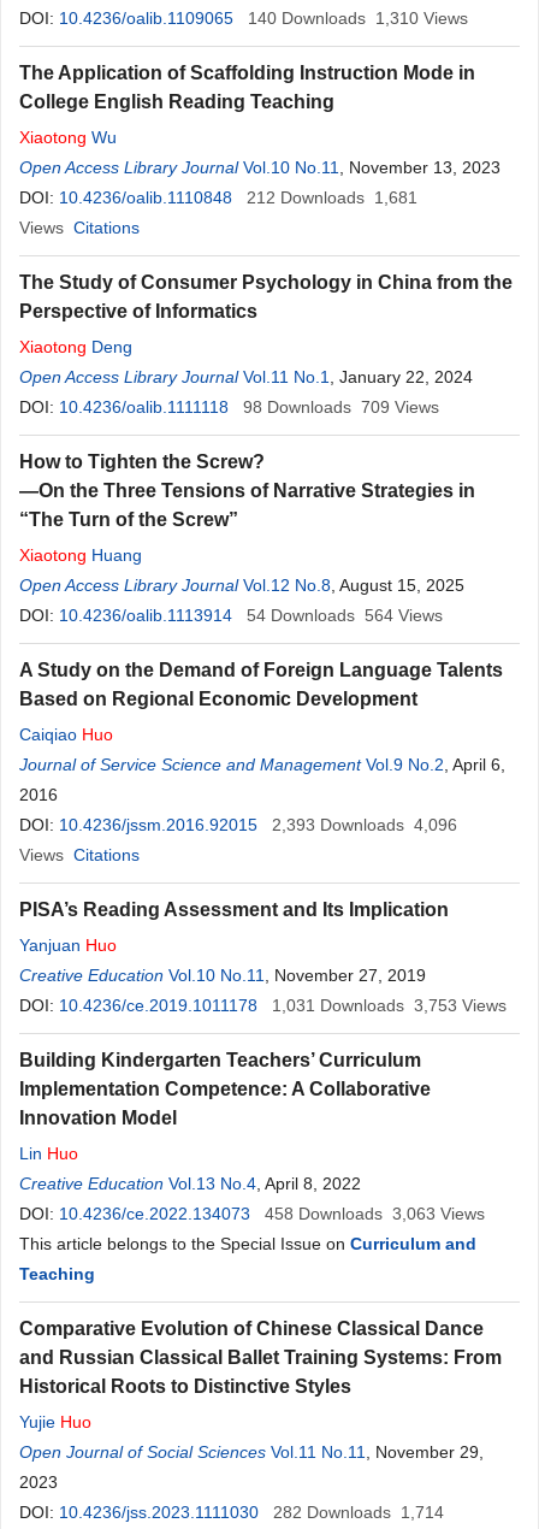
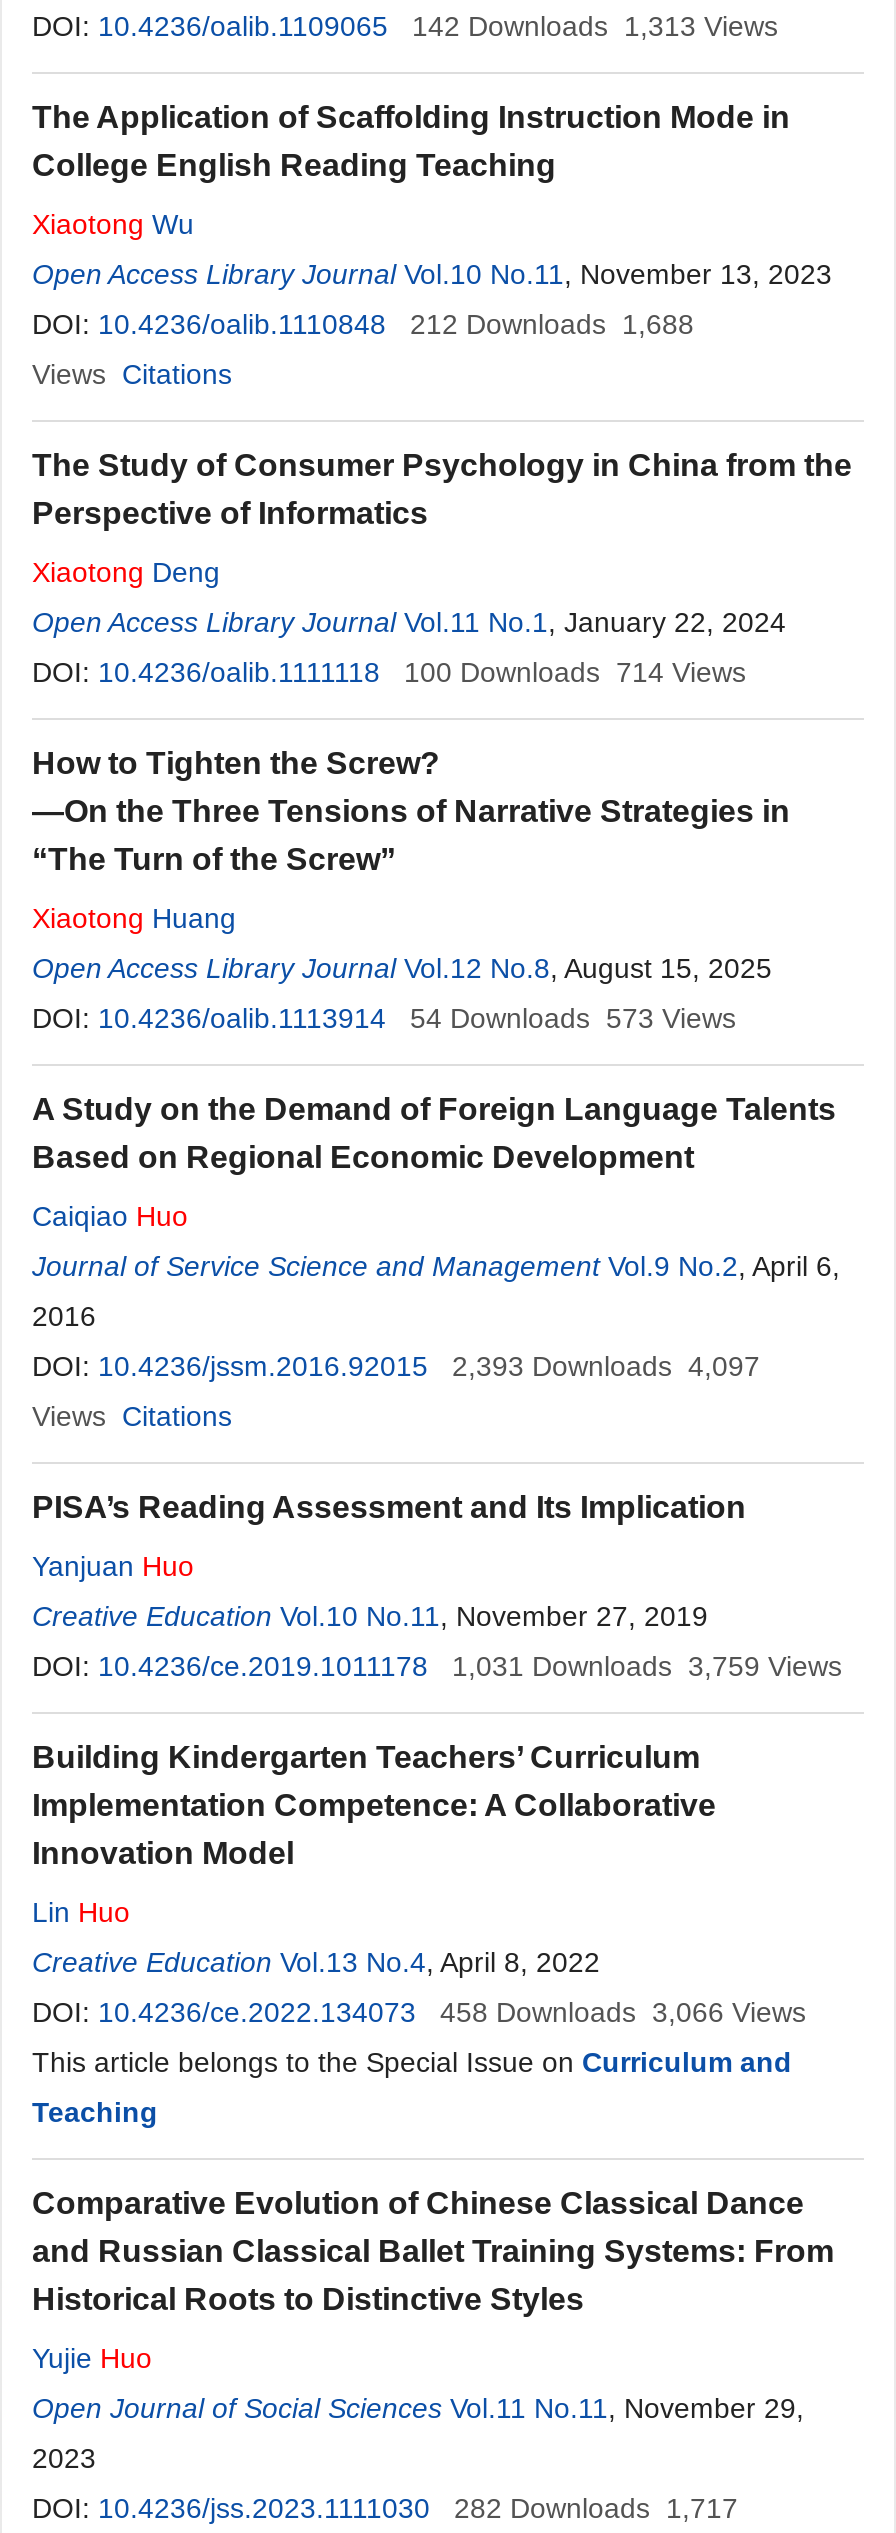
[248,8,468,28] 140 Downloads 1,310 Views -> [412,10,778,42] 142 Downloads 1,313 Views
[19,188,417,207] DOI: 10.4236/oalib.1110848 212 Downloads 1,681 -> [32,308,694,340] DOI: 10.4236/oalib.1110848 212 Downloads 1,688
[243,397,439,417] 98 Downloads 709 Views -> [404,656,746,688] 100 Downloads 714 Views
[247,606,443,625] 54 Downloads 564 Views -> [410,1002,736,1034] 54 Downloads 573 Views
[19,815,457,834] DOI: 10.4236/jssm.2016.92015 2,393 Downloads 4,096 -> [32,1350,760,1382] DOI: 10.4236/jssm.2016.92015 2,393 Downloads 4,097
[272,996,507,1015] 1,031 Downloads 3,753 Views -> [452,1650,842,1682] 1,031 Downloads 3,759 Views
[265,1204,485,1223] 458 Downloads 3,063 Views -> [440,1996,806,2028] 458 Downloads 3,066 Views
[19,1503,444,1522] DOI: 10.4236/jss.2023.1111030 282 Downloads 1,714 -> [32,2492,738,2524] DOI: 10.4236/jss.2023.1111030 282 Downloads 1,717

